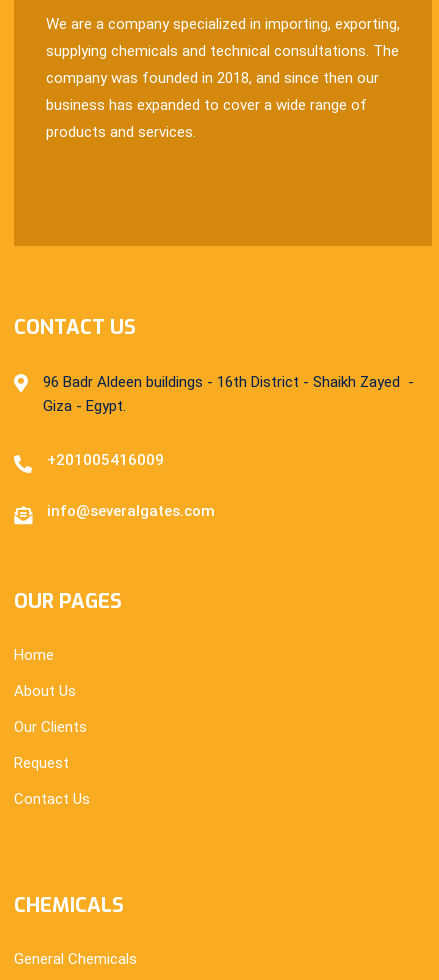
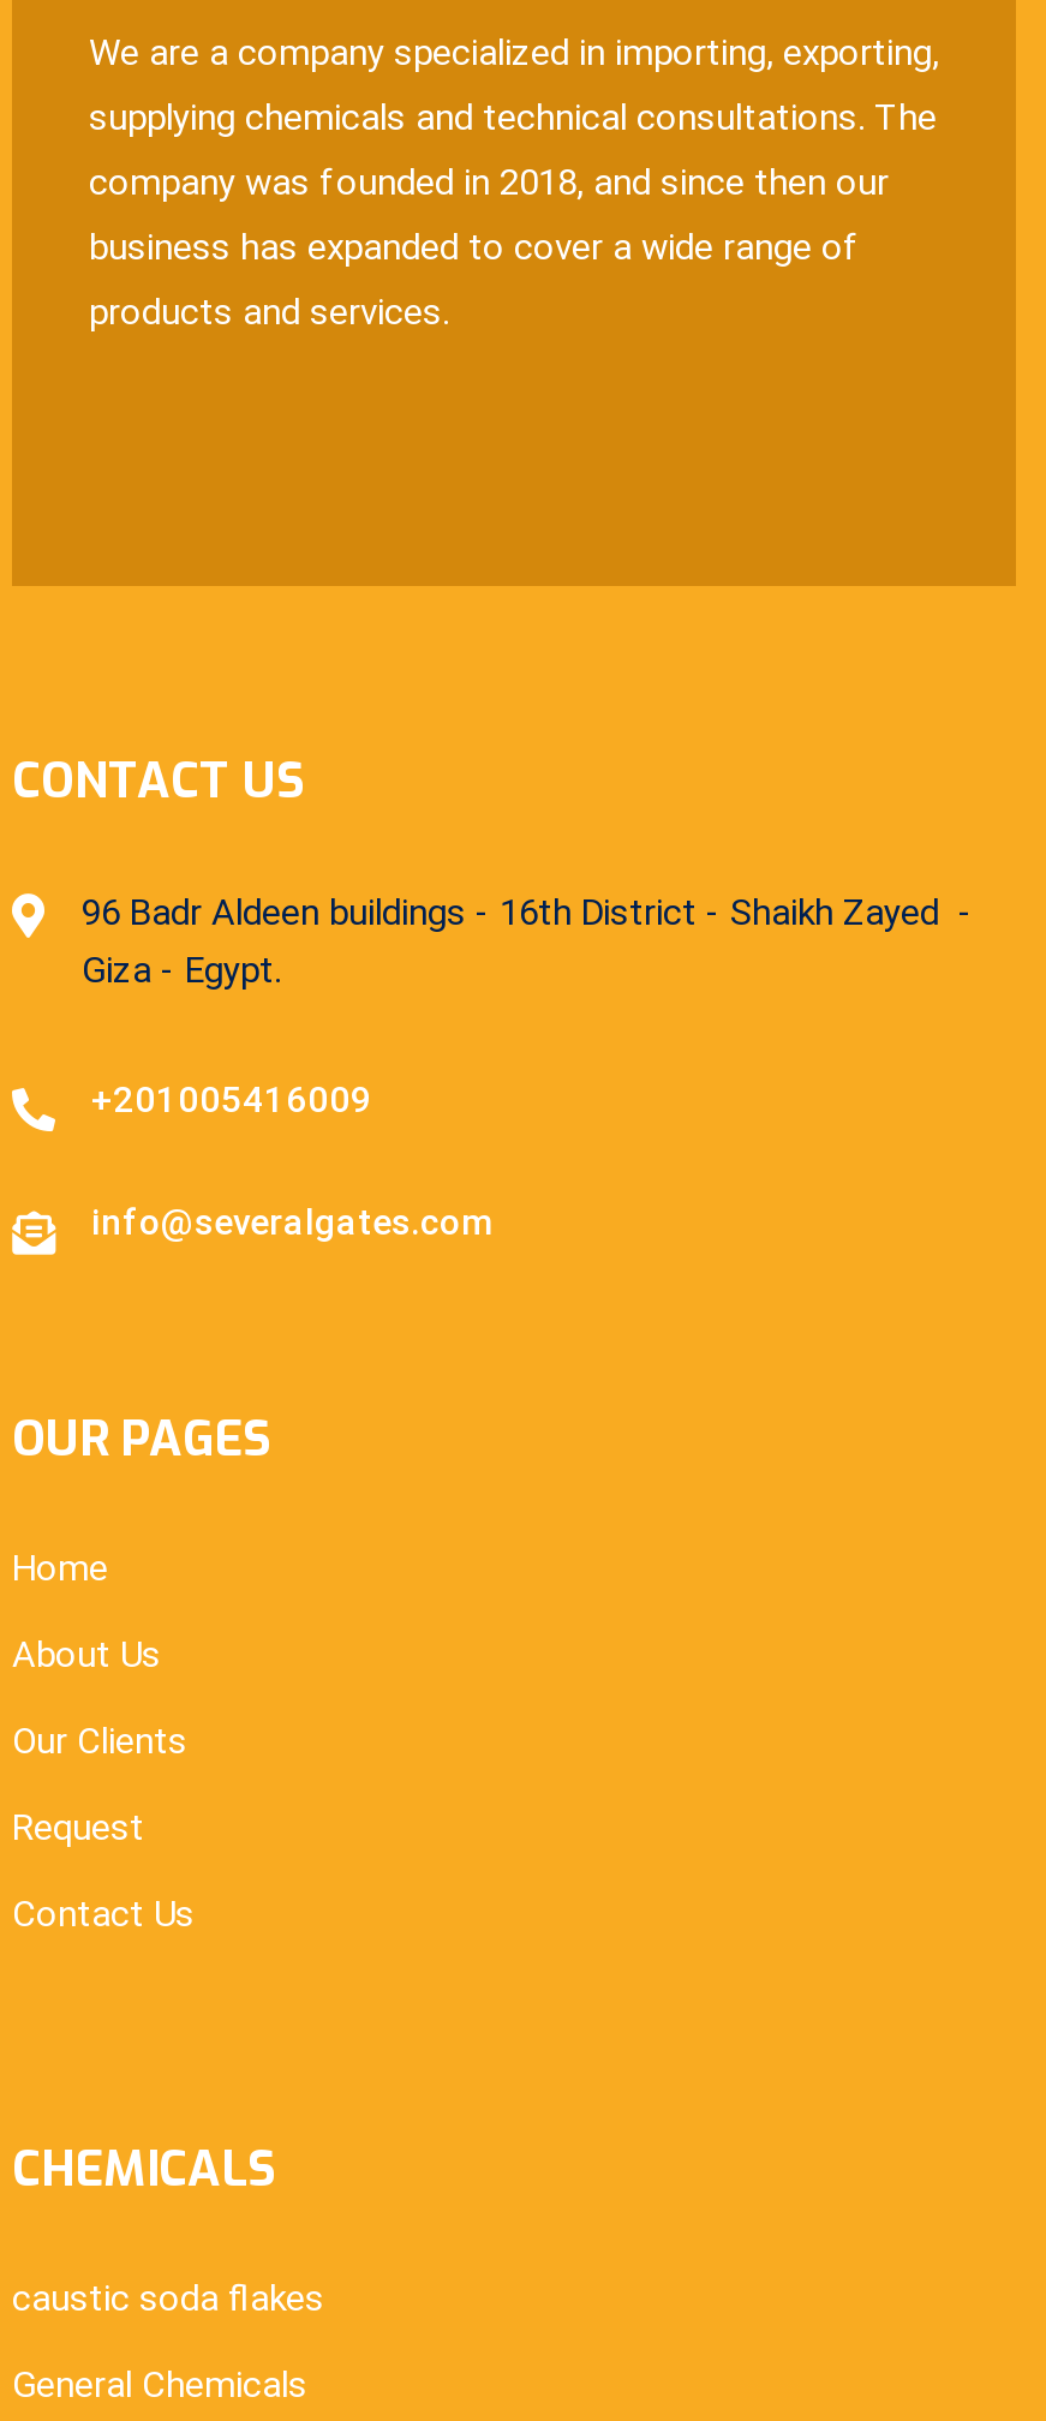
none -> [12,2277,324,2320] caustic soda flakes

